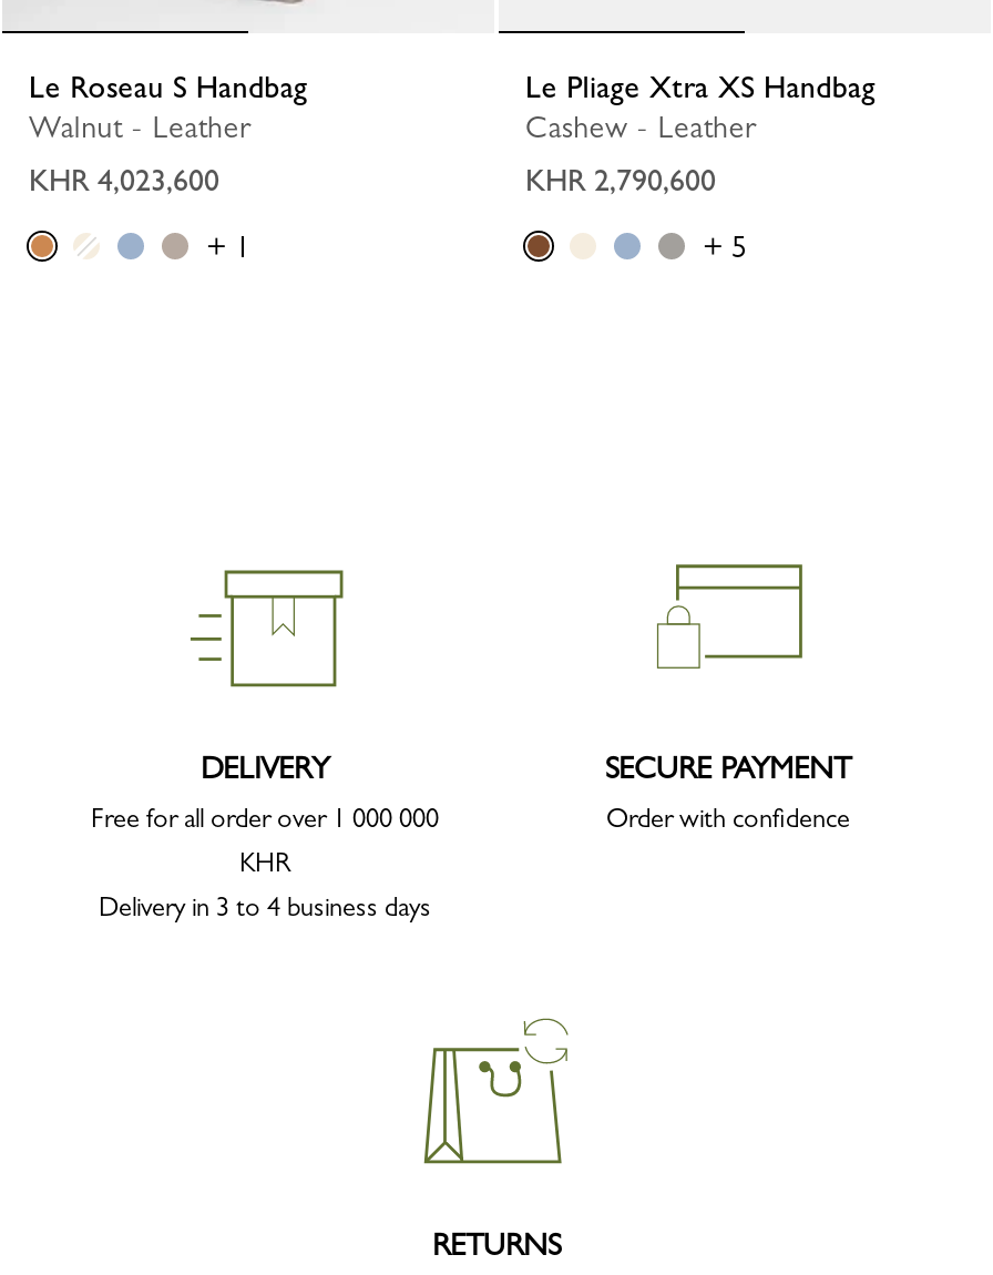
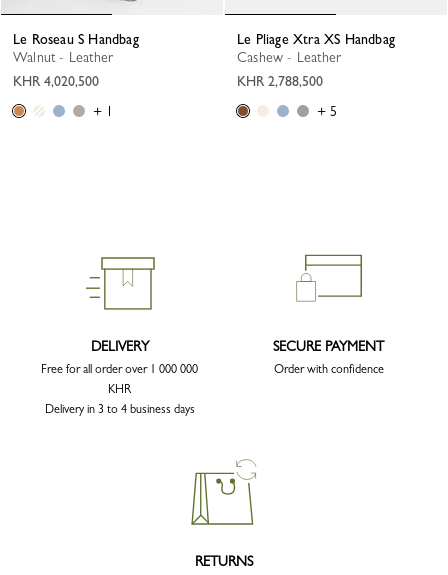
[29,163,219,198] KHR 4,023,600 -> [13,73,99,89] KHR 4,020,500
[525,163,716,198] KHR 2,790,600 -> [237,73,323,89] KHR 2,788,500

